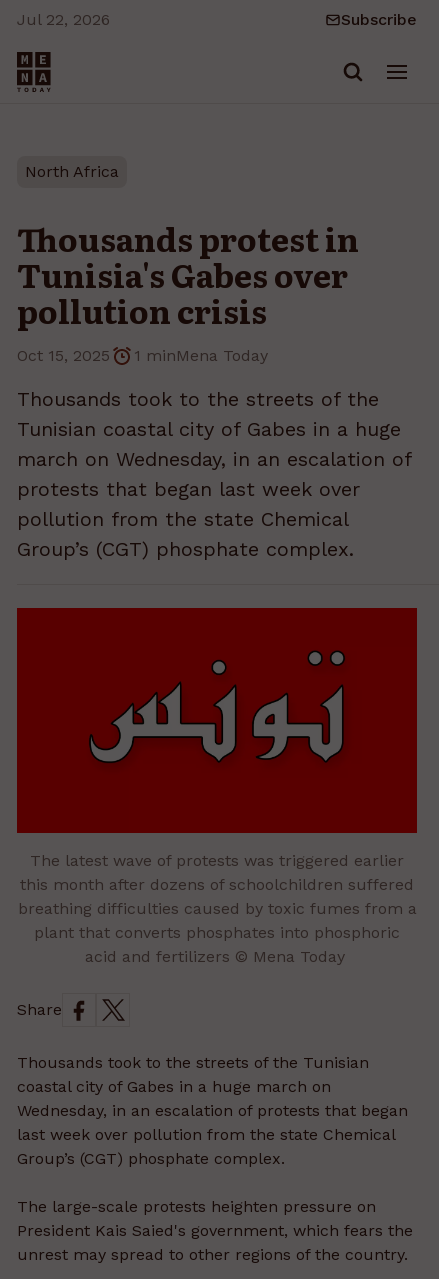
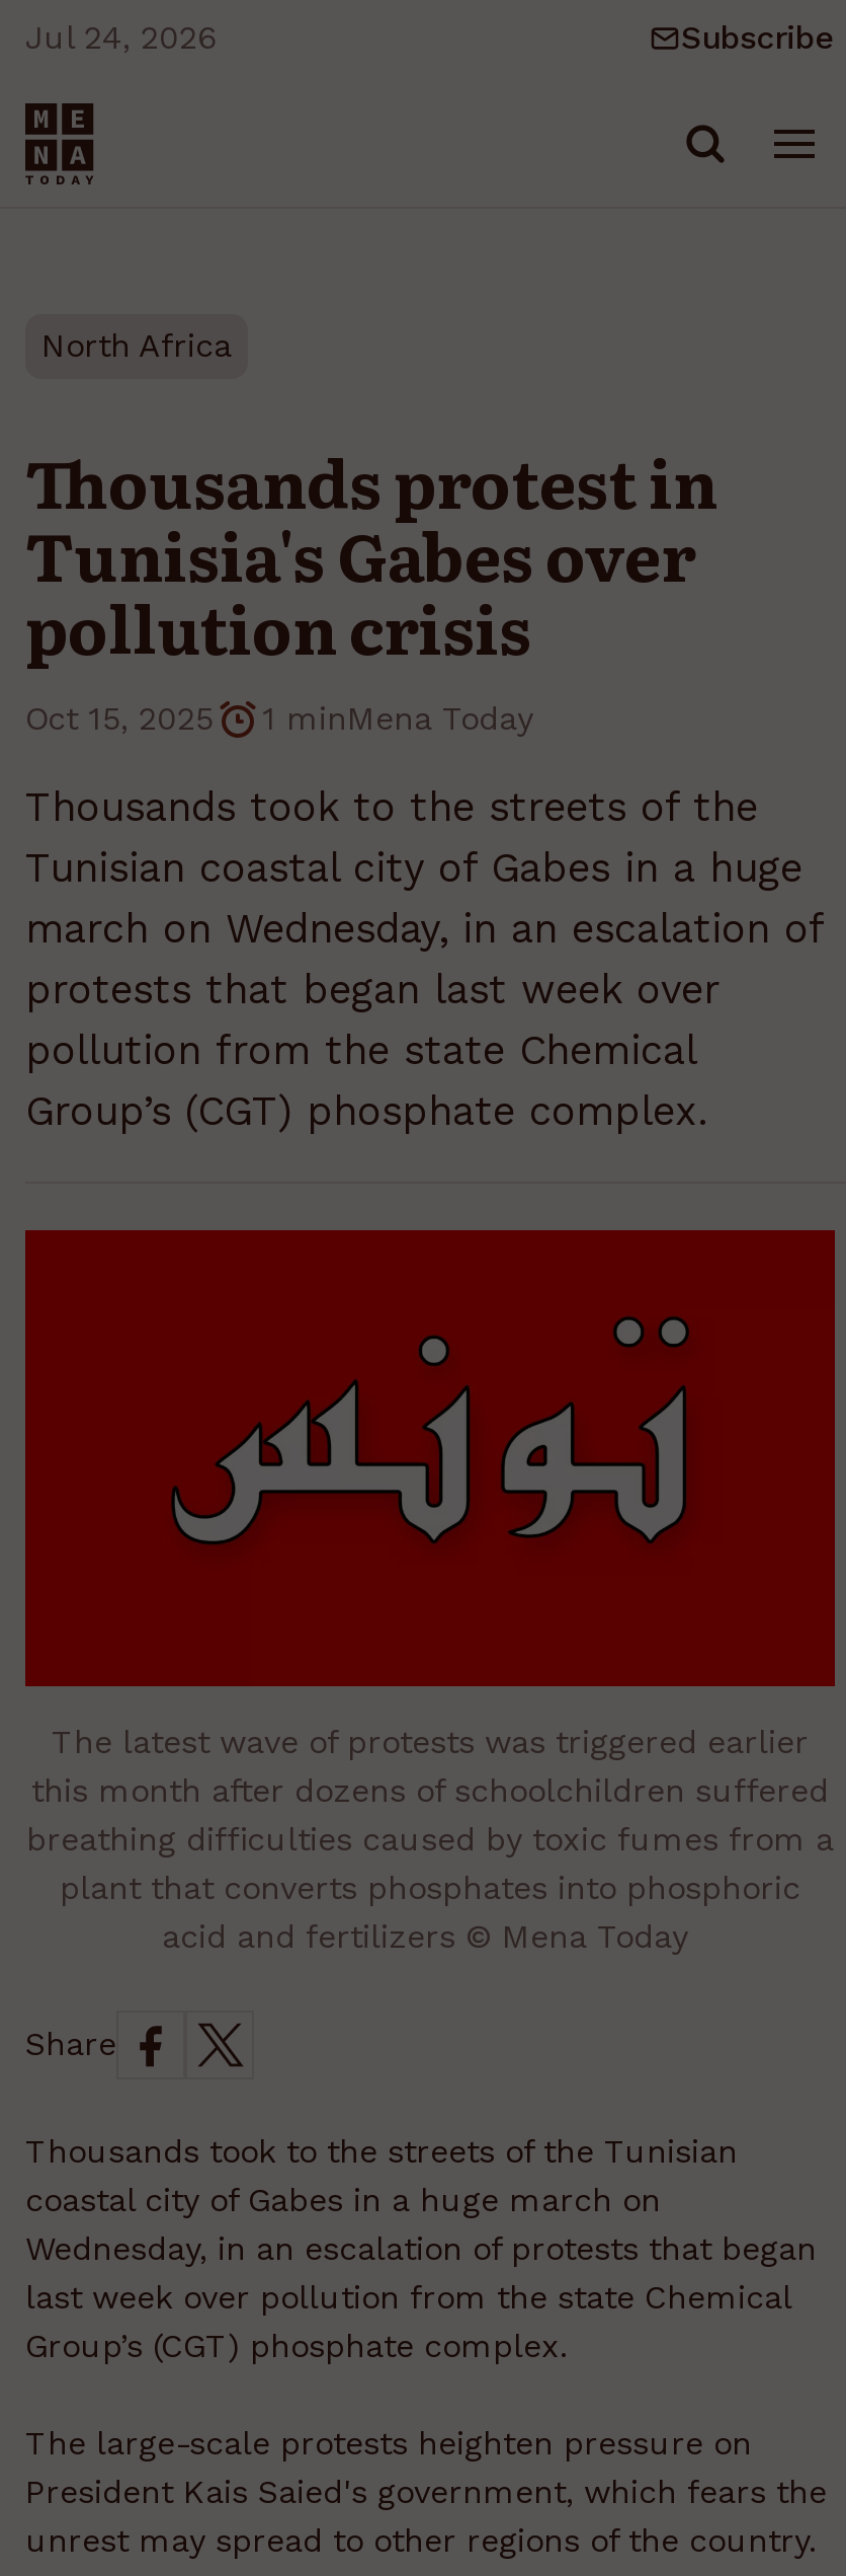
[17,10,110,29] Jul 22, 2026 -> [25,18,216,57] Jul 24, 2026

